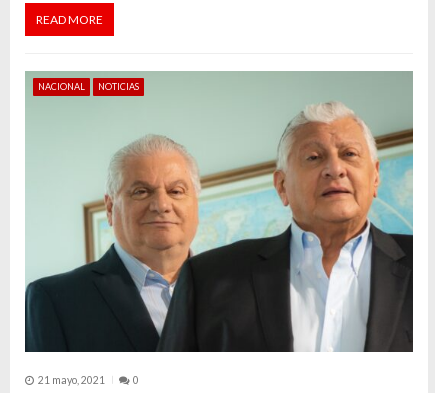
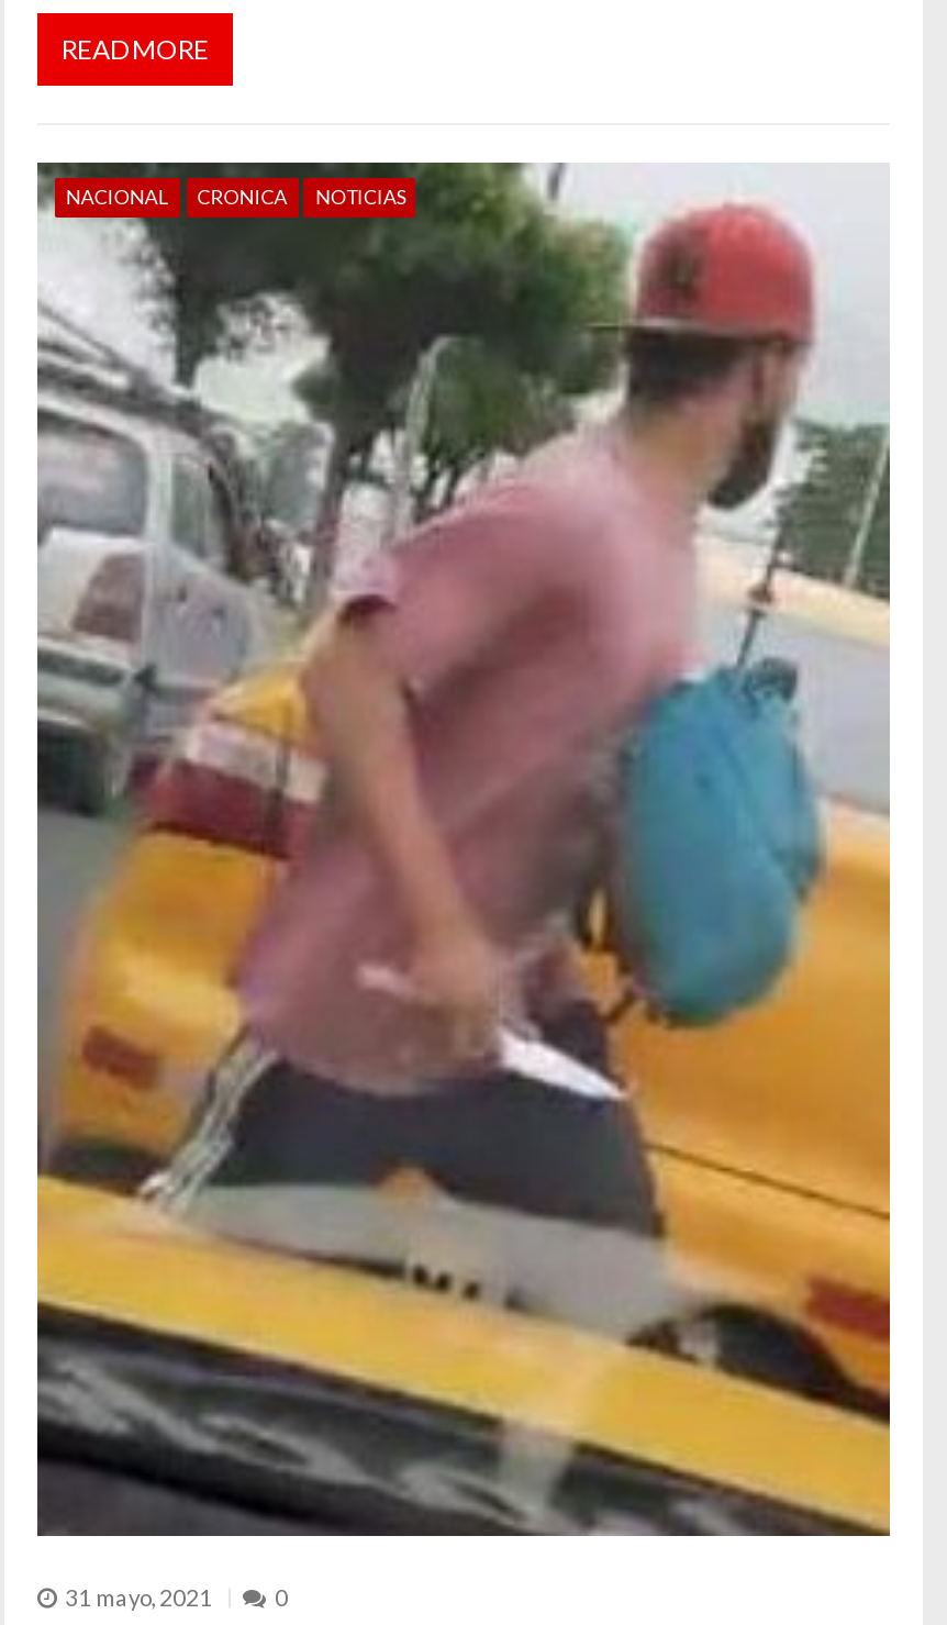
[26,71,414,386] [image] | 21 mayo, 2021 -> [35,163,892,1611] [image] | 31 mayo, 2021
none -> [197,185,287,209] CRONICA

